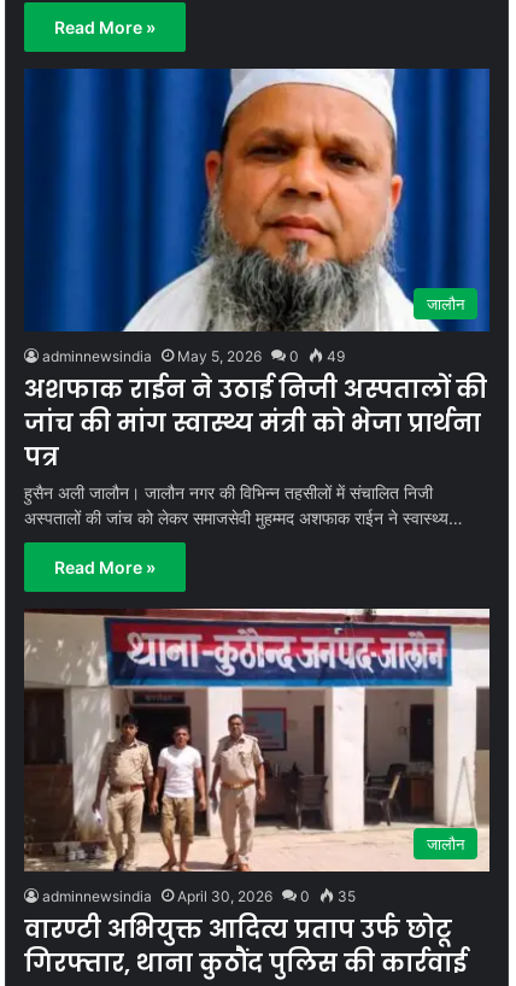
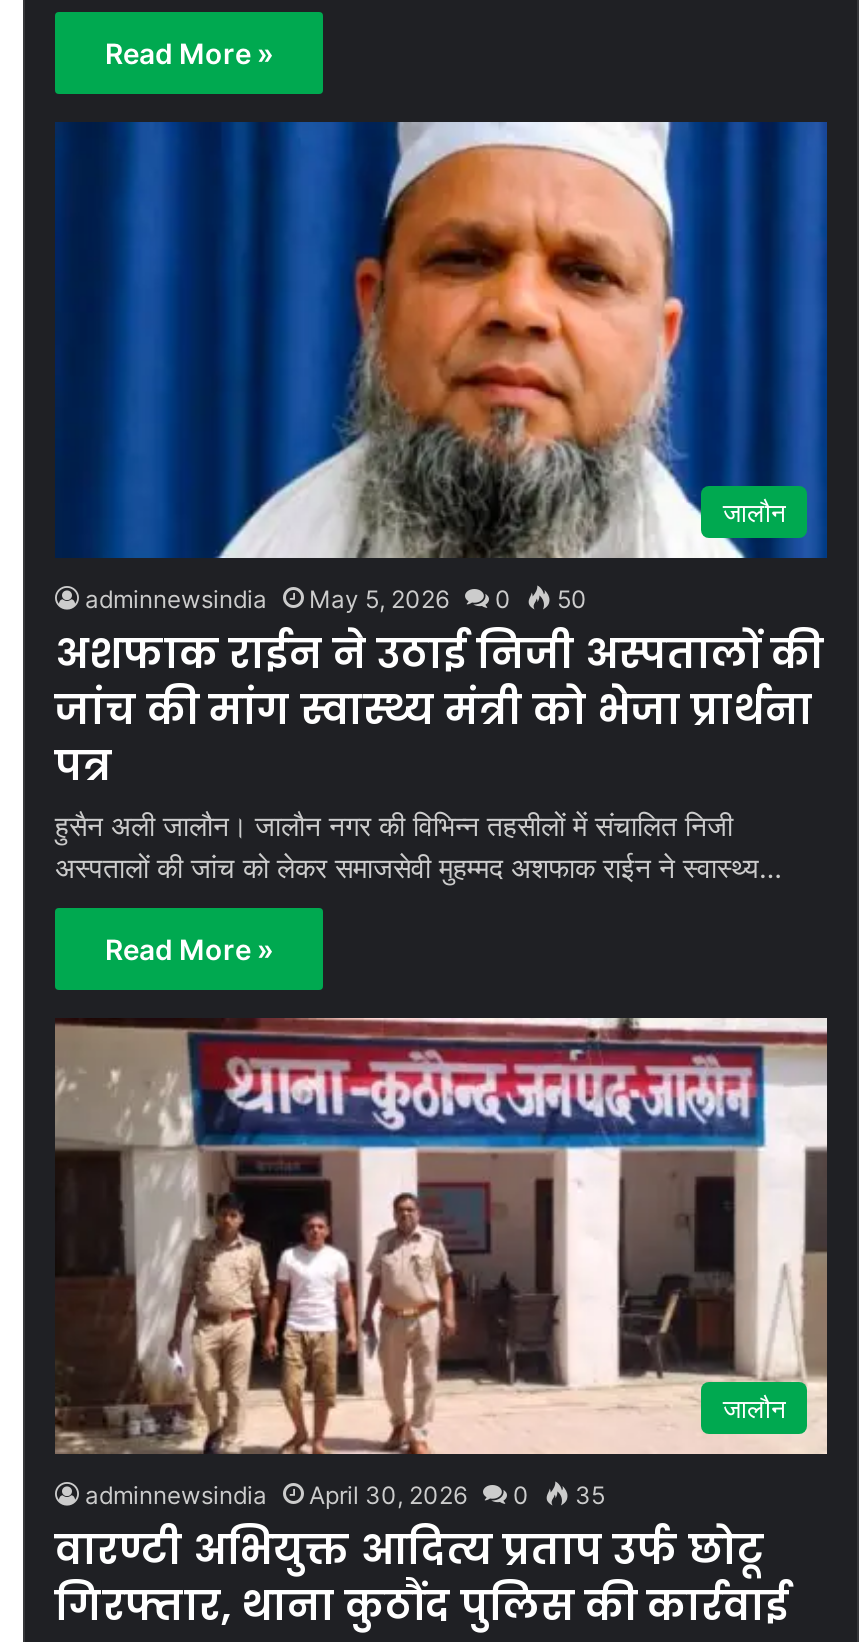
[42,347,345,365] adminnewsindia May 5, 2026 0 49 -> [85,584,587,614] adminnewsindia May 5, 2026 0 50

